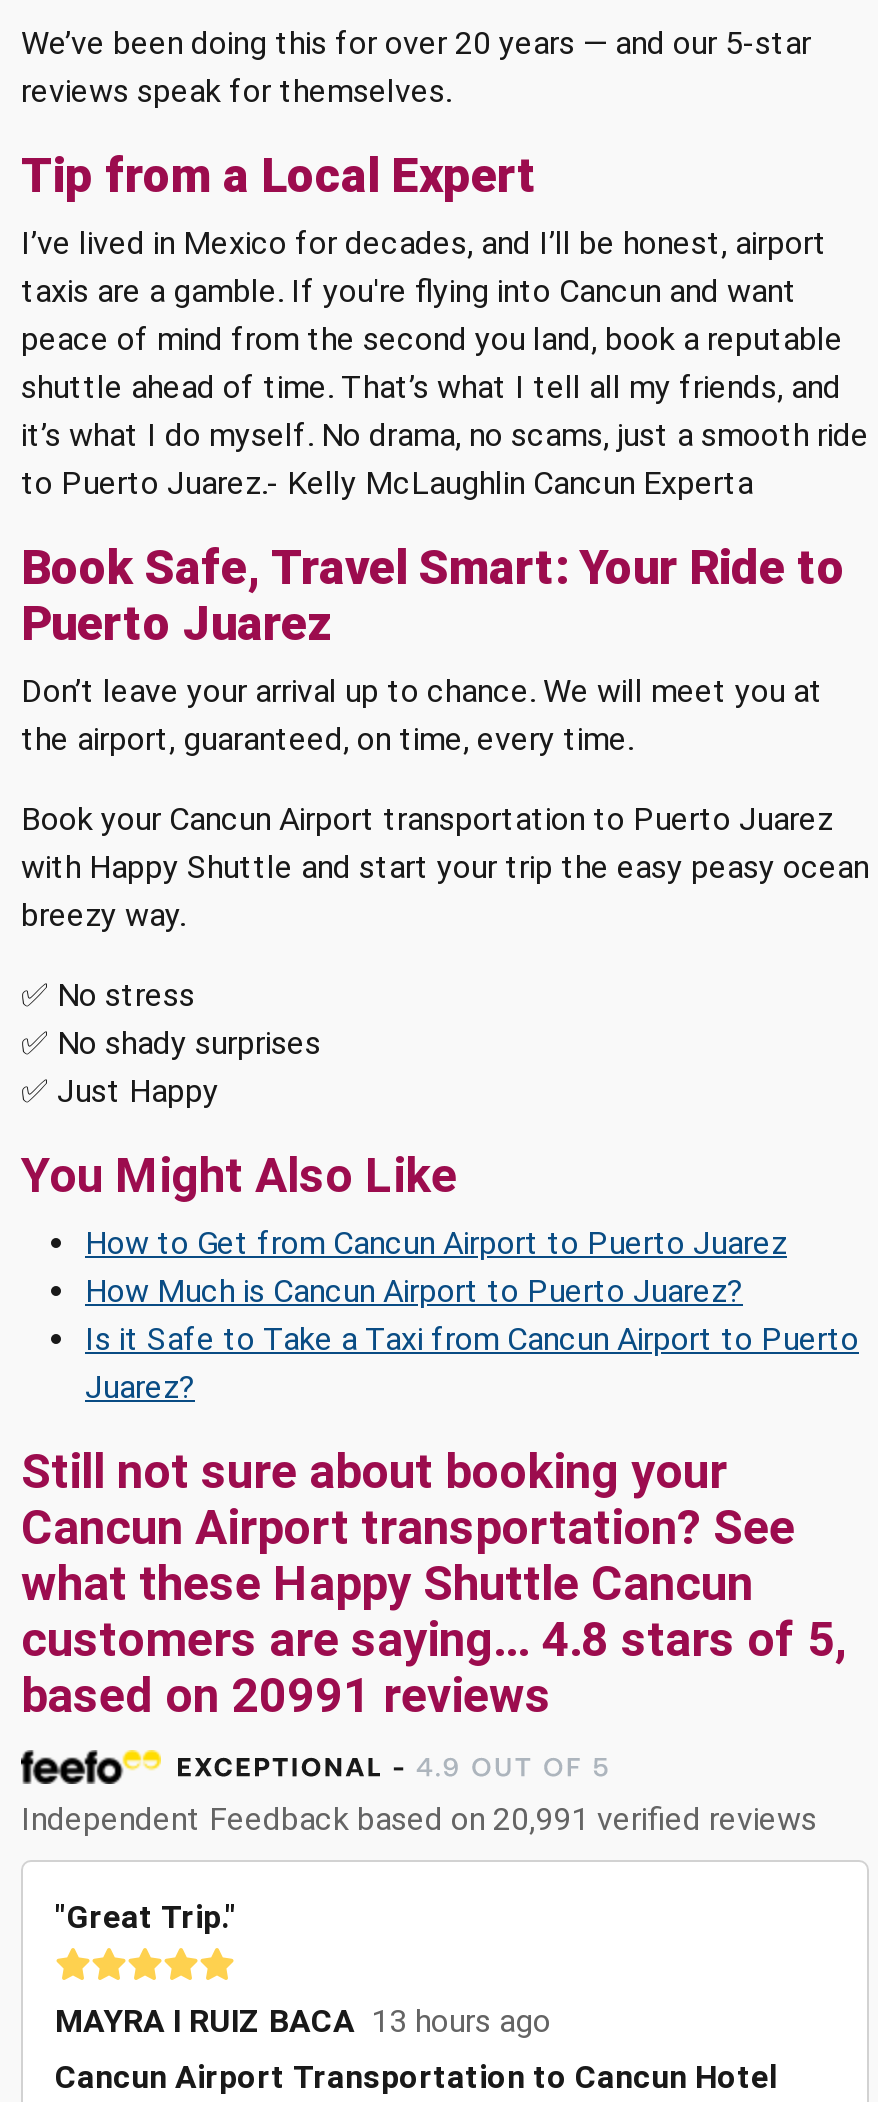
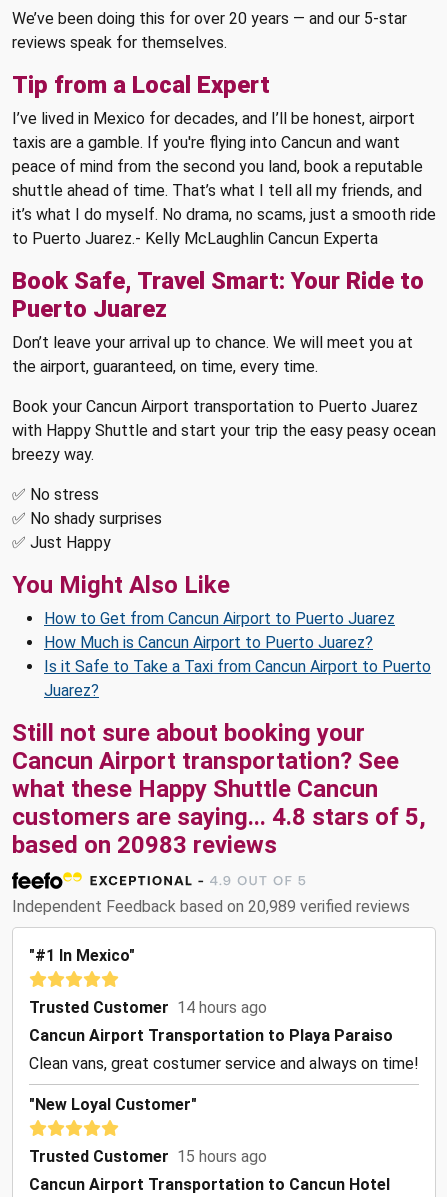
[21,1669,817,2041] based on 20991 reviews | Independent Feedback based on 20,991 verified reviews | "Great Trip." | MAYRA I RUIZ BACA 13 hours ago -> [12,831,419,1166] based on 20983 reviews | Independent Feedback based on 20,989 verified reviews | "#1 In Mexico" | Trusted Customer 14 hours ago | Cancun Airport Transportation to Playa Paraiso | Clean vans, great costumer service and always on time! | "New Loyal Customer" | Trusted Customer 15 hours ago

